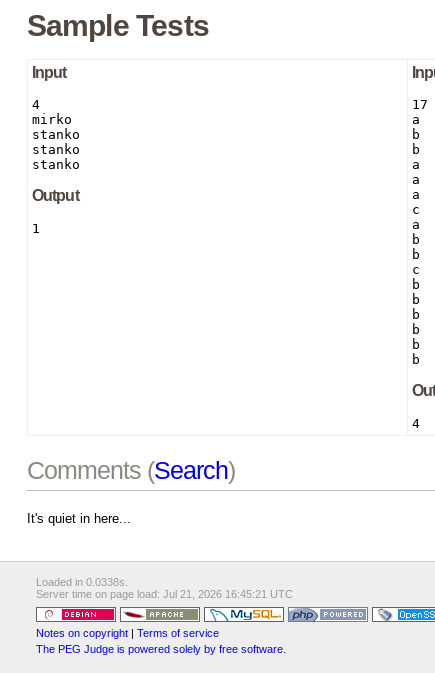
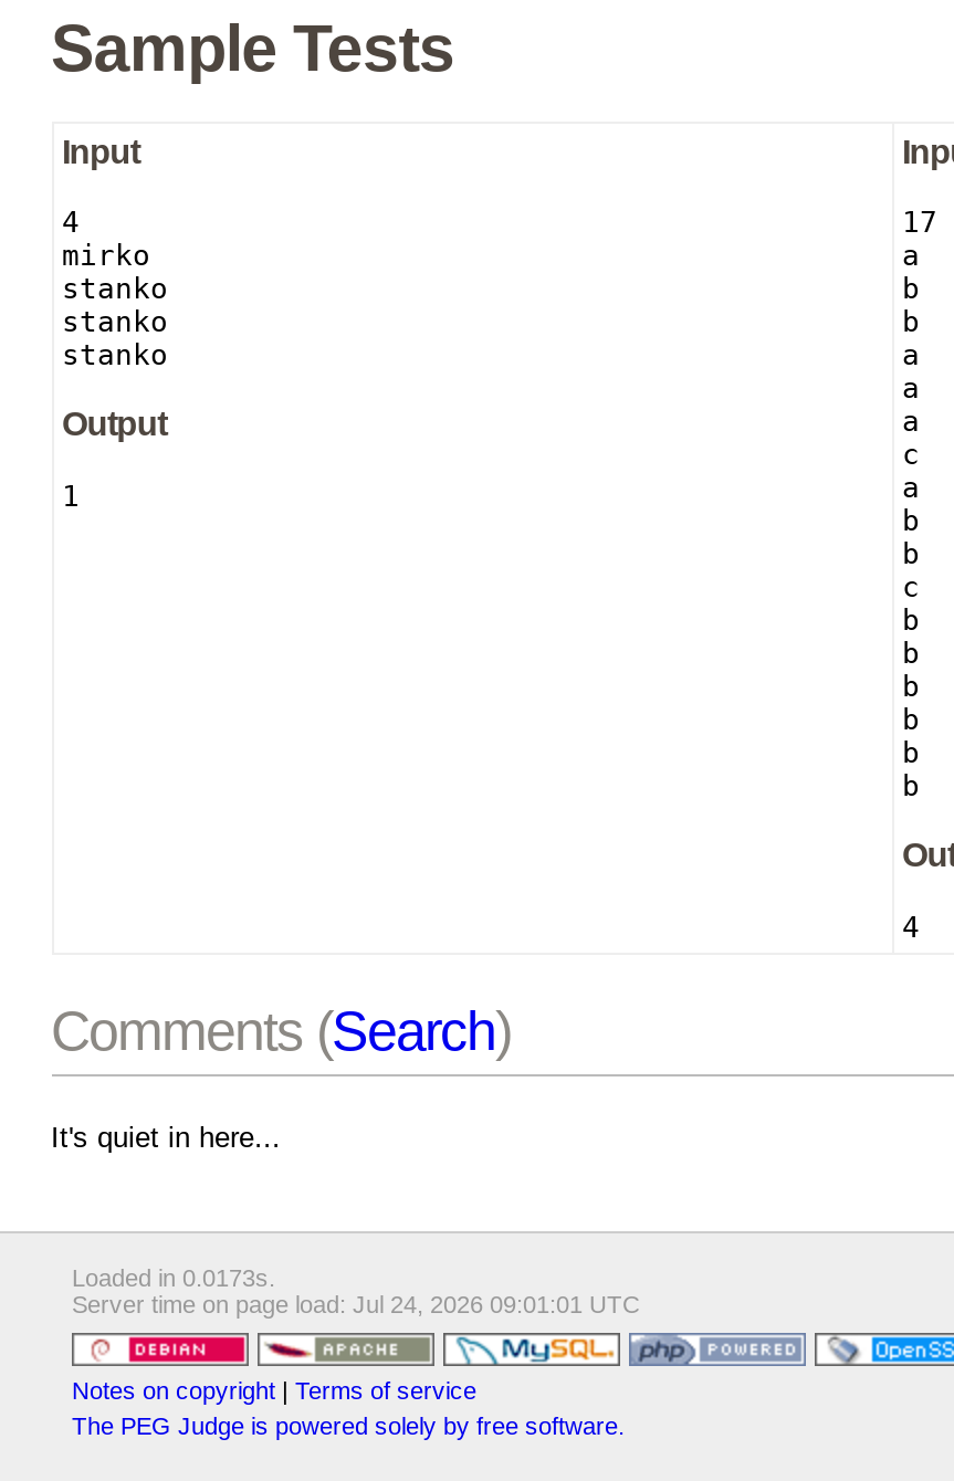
[36,576,128,588] Loaded in 0.0338s. -> [72,1265,275,1291] Loaded in 0.0173s.
[36,588,293,600] Server time on page load: Jul 21, 2026 16:45:21 UTC -> [72,1291,640,1318] Server time on page load: Jul 24, 2026 09:01:01 UTC

